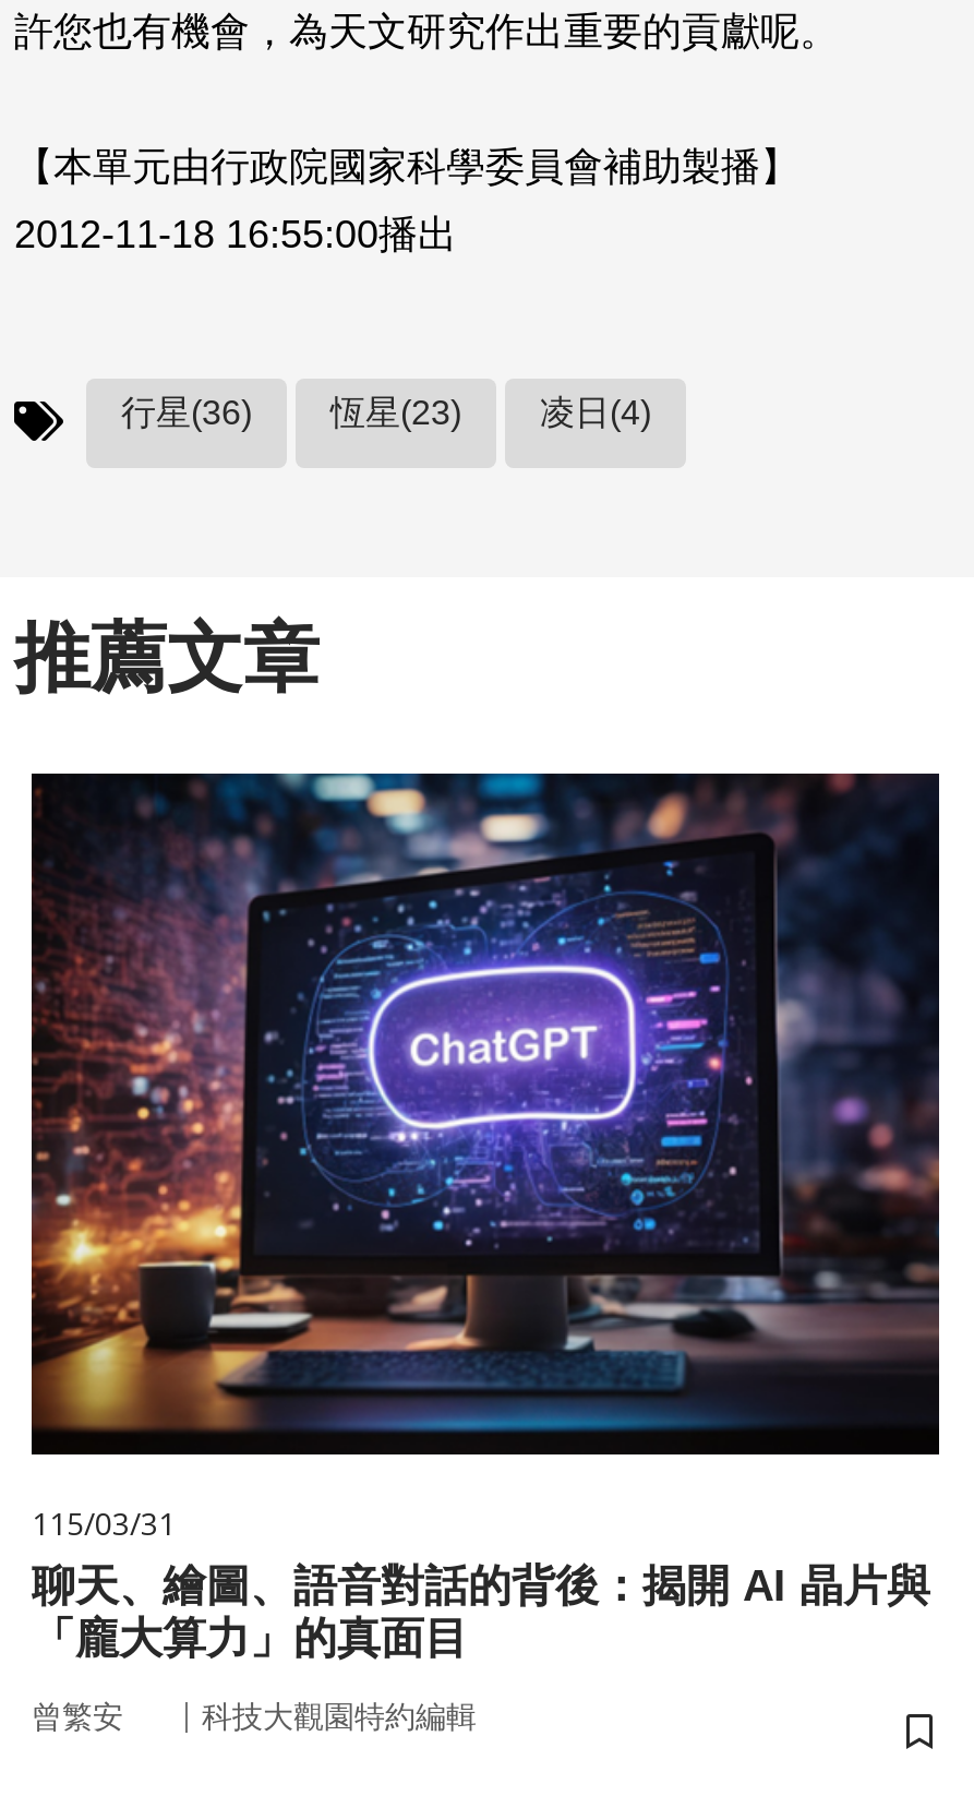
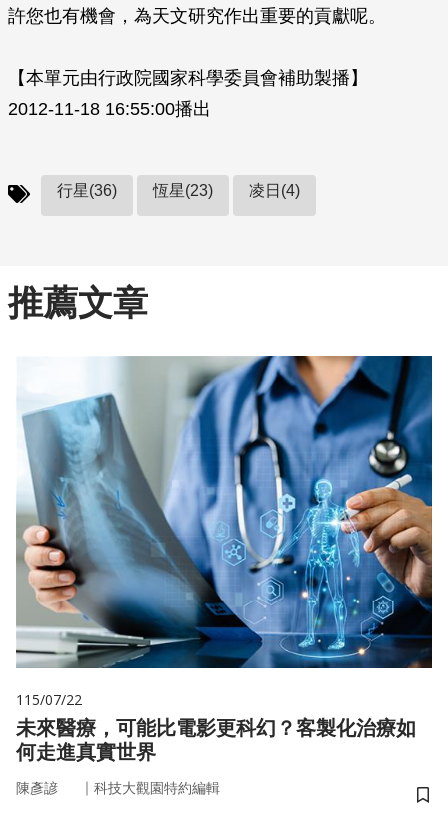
[29,771,941,1662] [image] | 115/03/31 | 聊天、繪圖、語音對話的背後：揭開 AI 晶片與 | 「龐大算力」的真面目 -> [16,355,433,763] [image] | 115/07/22 | 未來醫療，可能比電影更科幻？客製化治療如 | 何走進真實世界
[32,1699,123,1734] 曾繁安 -> [16,780,58,796] 陳彥諺

